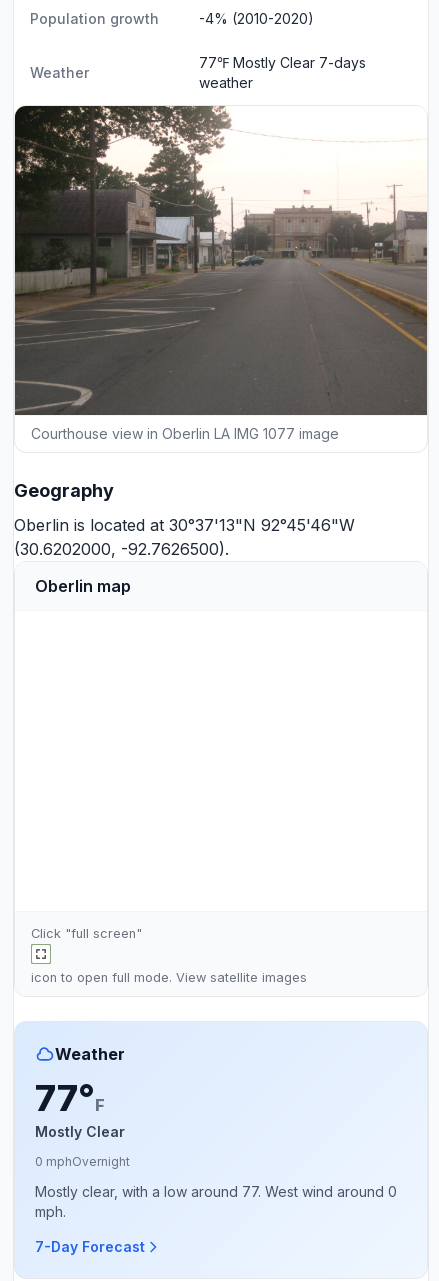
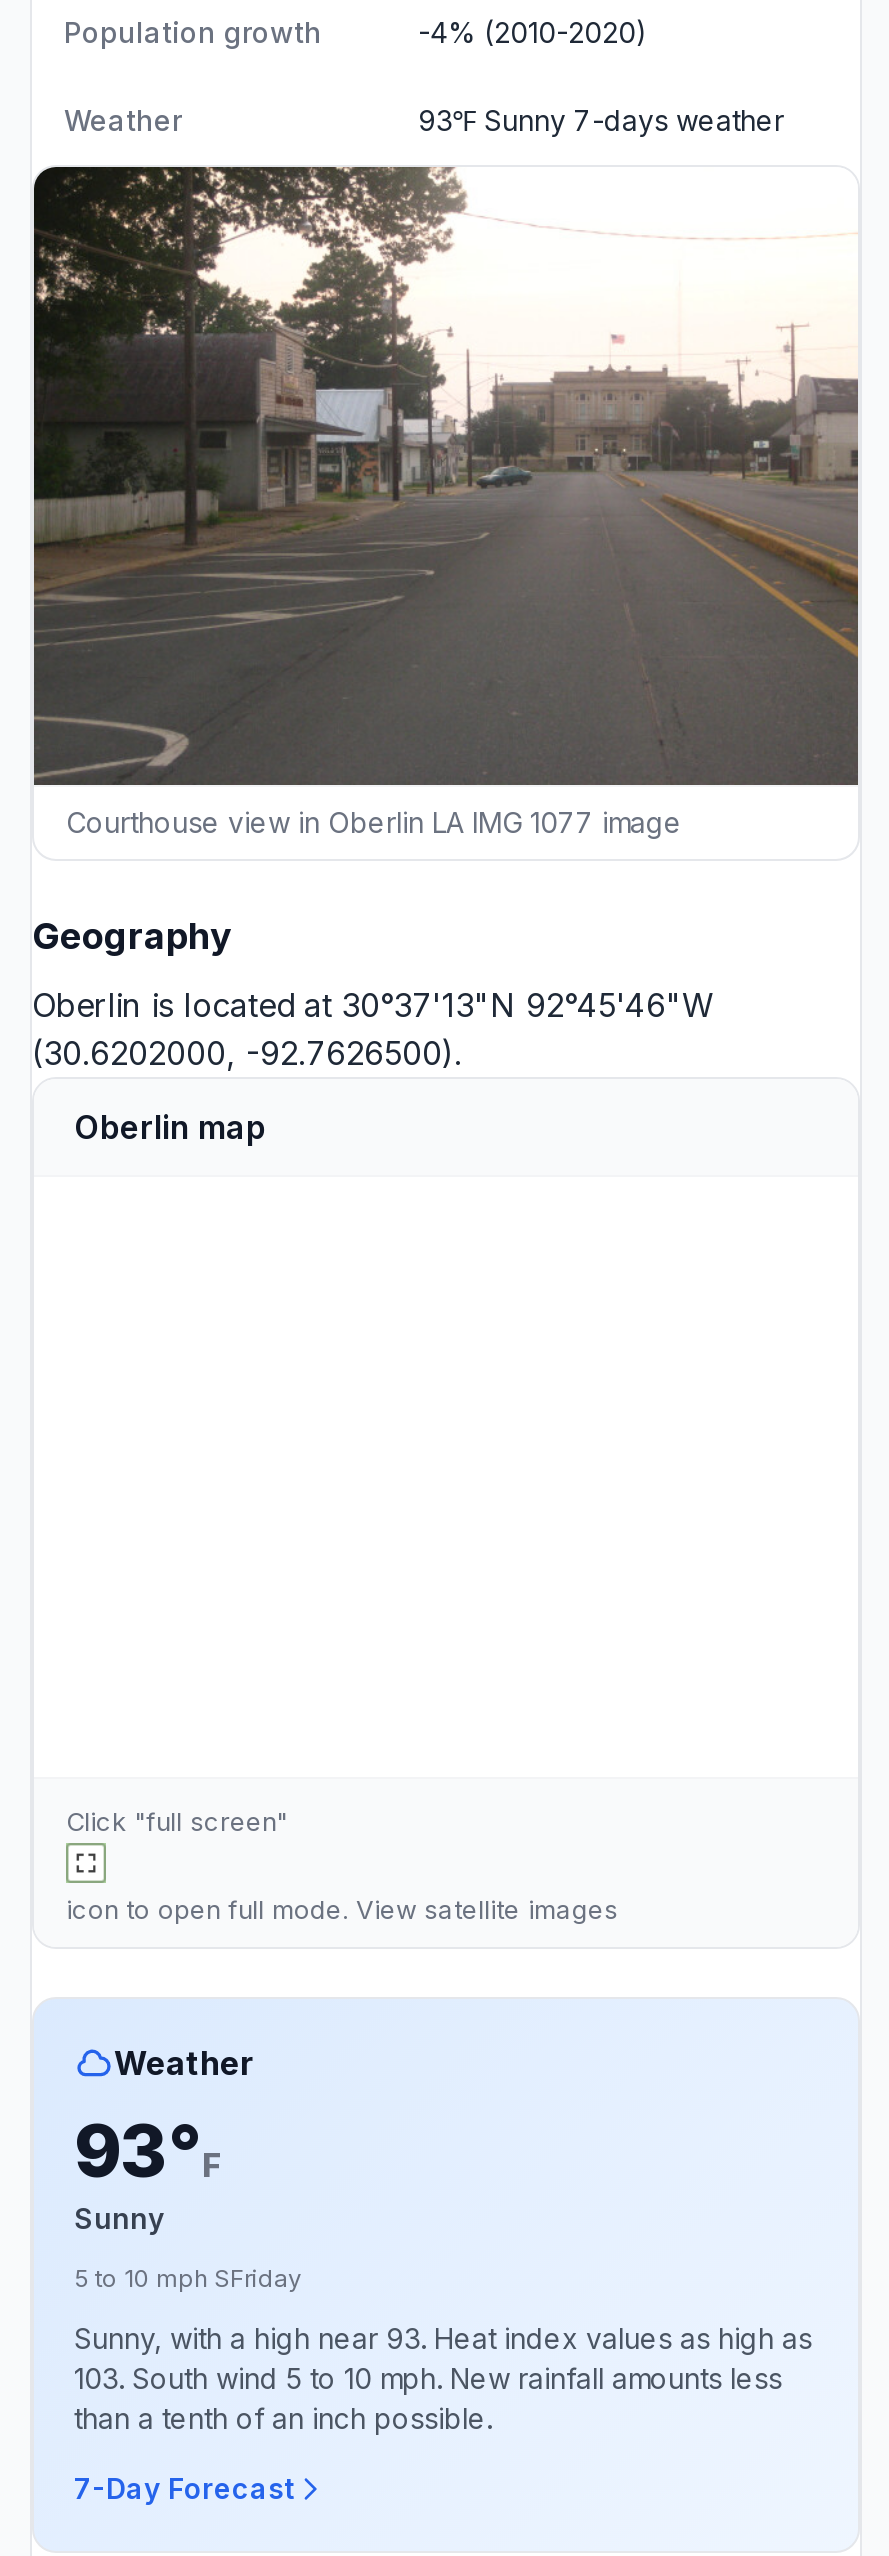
[199,53,366,90] 77℉ Mostly Clear 7-days | weather -> [418,102,784,136] 93℉ Sunny 7-days weather
moved [14,105,429,1063] -> [32,165,862,2082]: [image] | Courthouse view in Oberlin LA IMG 1077 image | Geography | ... | icon to open full mode. View satellite images | Weather
[35,1075,125,1139] 77°F | Mostly Clear -> [74,2106,222,2234] 93°F | Sunny
[35,1153,130,1168] 0 mphOvernight -> [74,2262,302,2292] 5 to 10 mph SFriday
[35,1182,397,1219] Mostly clear, with a low around 77. West wind around 0 | mph. -> [74,2320,812,2434] Sunny, with a high near 93. Heat index values as high as | 103. South wind 5 to 10 mph. New rainfall amounts less | than a tenth of an inch possible.

